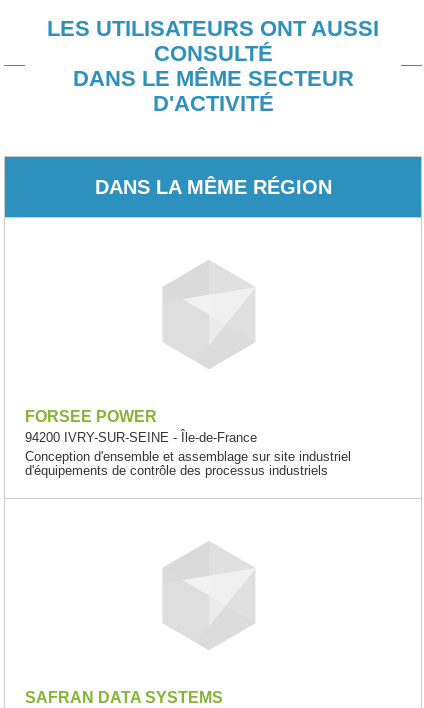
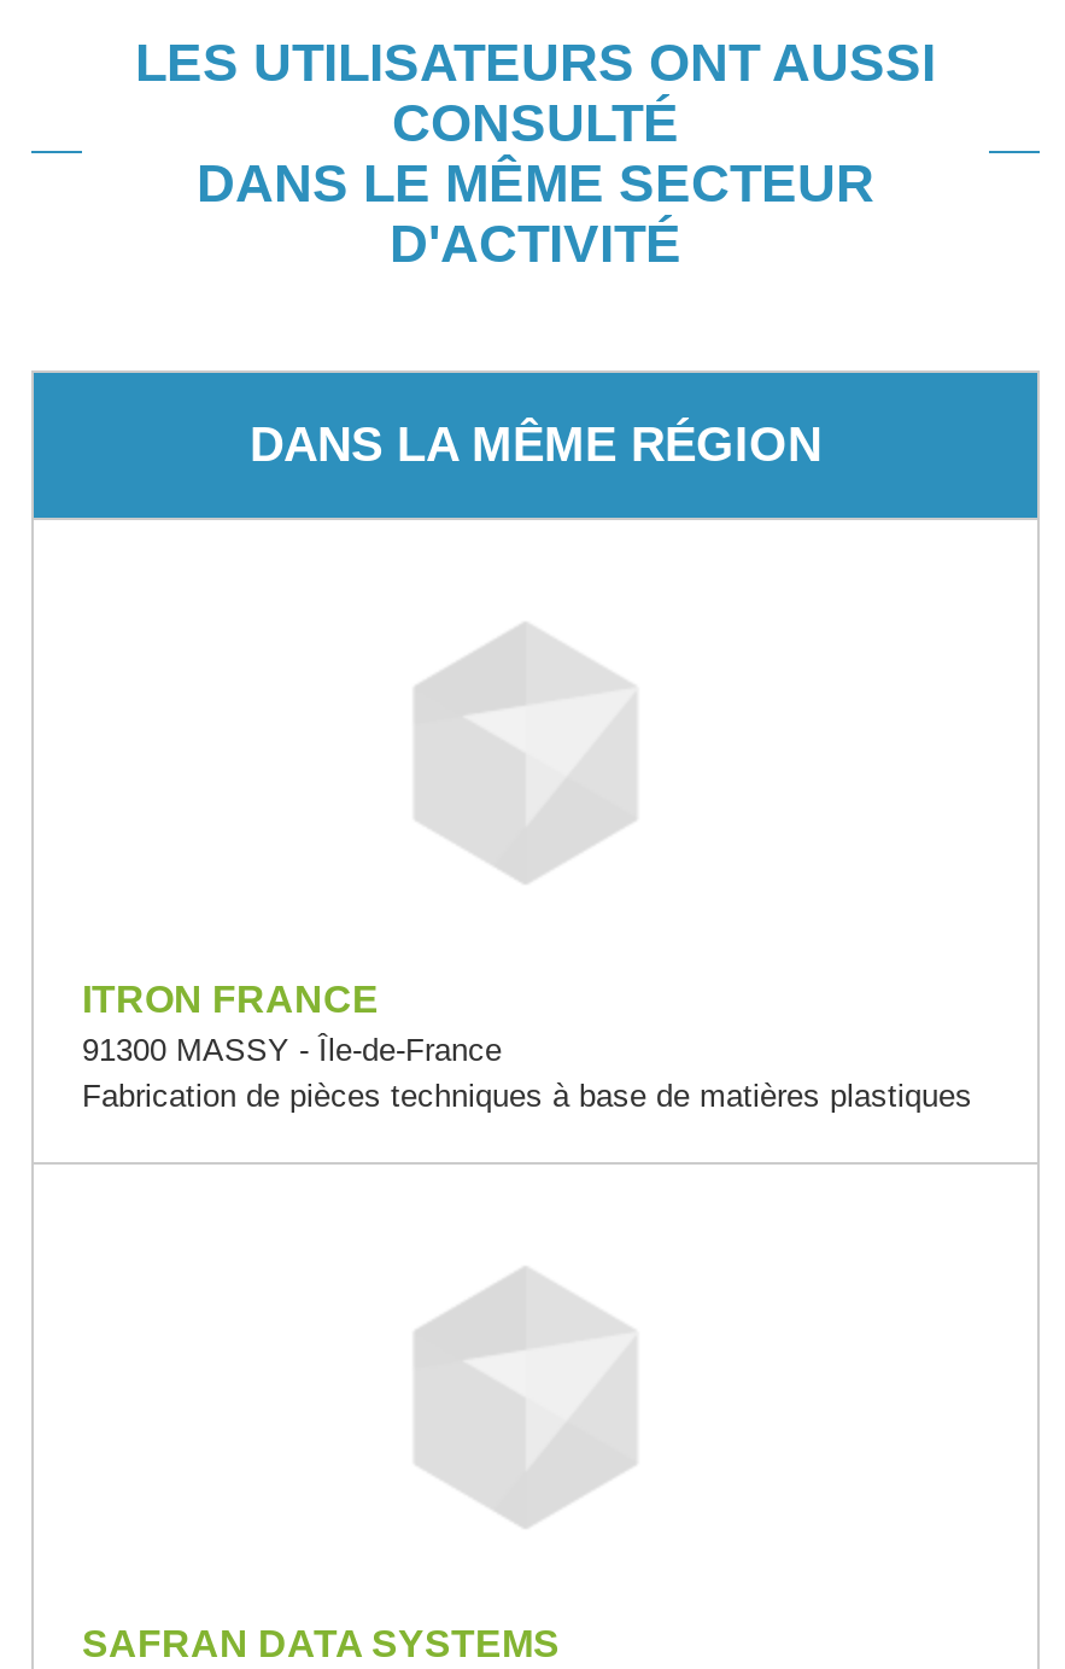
[25,408,351,478] FORSEE POWER | 94200 IVRY-SUR-SEINE - Île-de-France | Conception d'ensemble et assemblage sur site industriel | d'équipements de contrôle des processus industriels -> [82,978,972,1113] ITRON FRANCE | 91300 MASSY - Île-de-France | Fabrication de pièces techniques à base de matières plastiques

